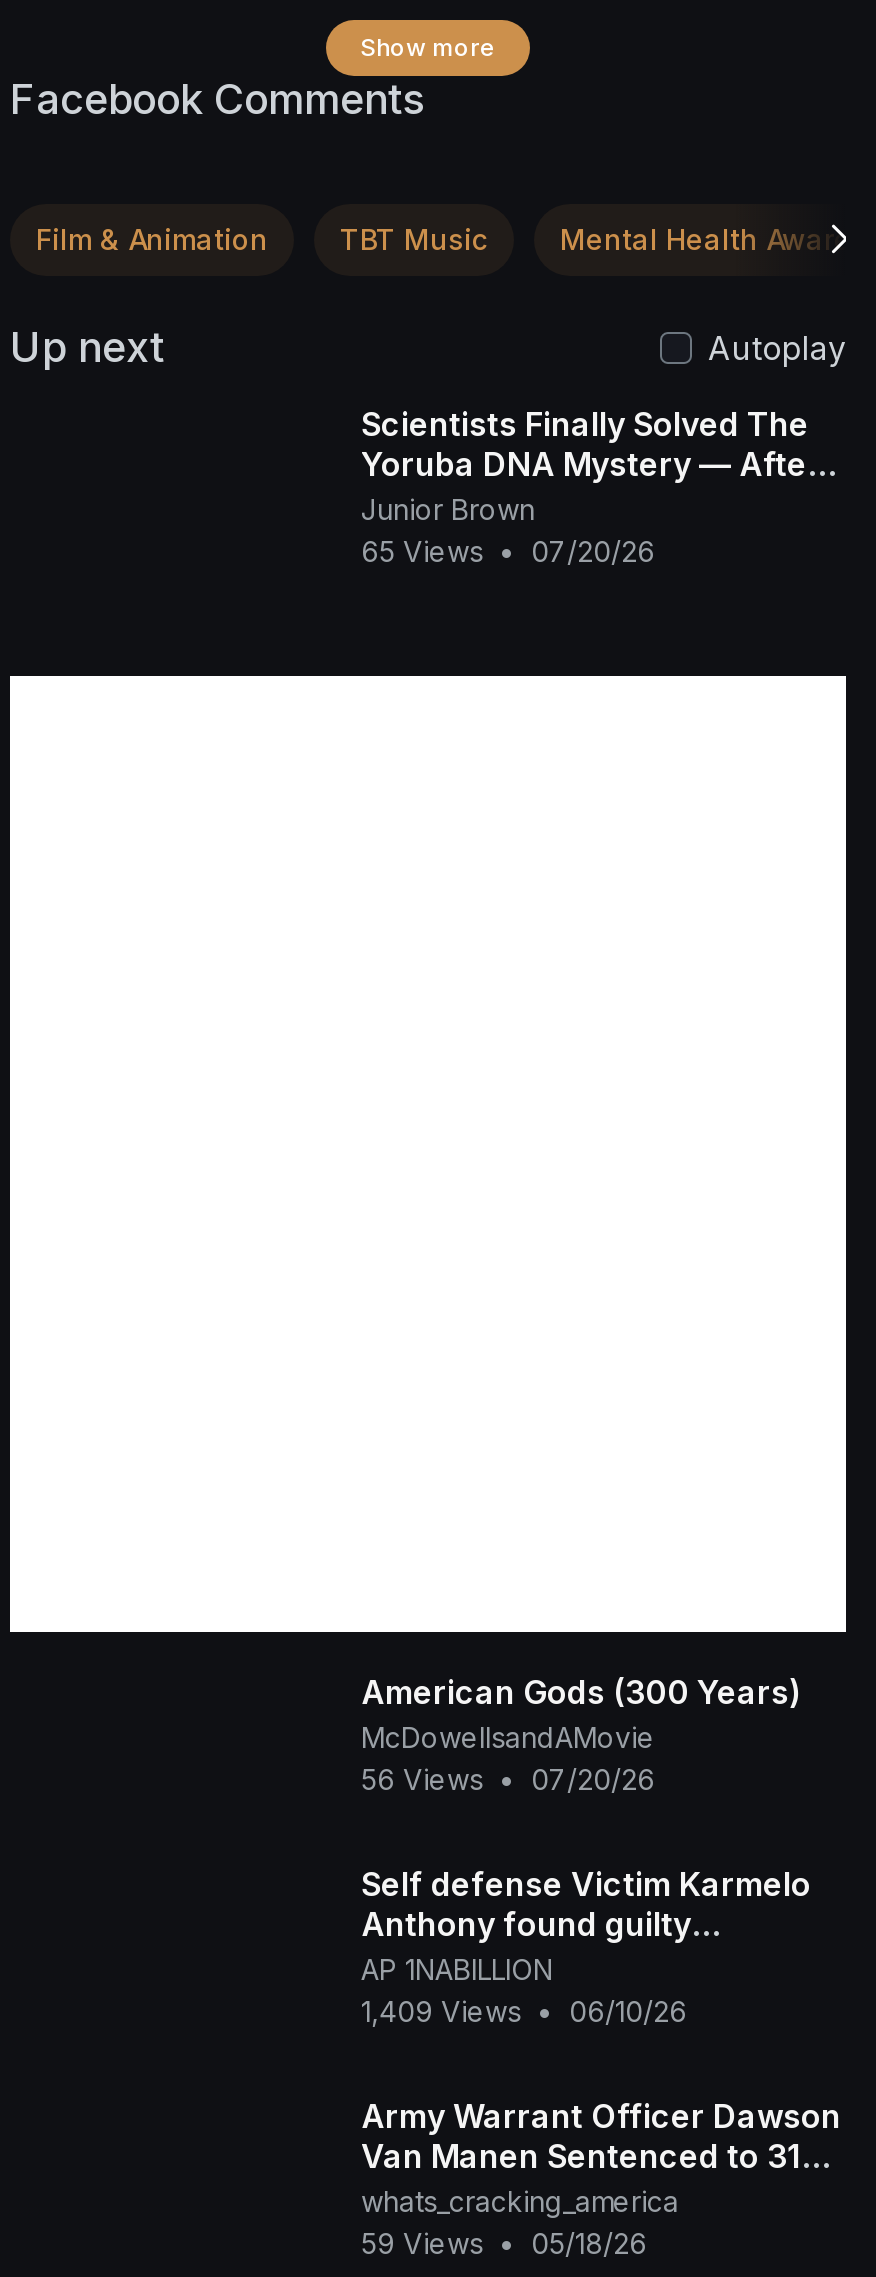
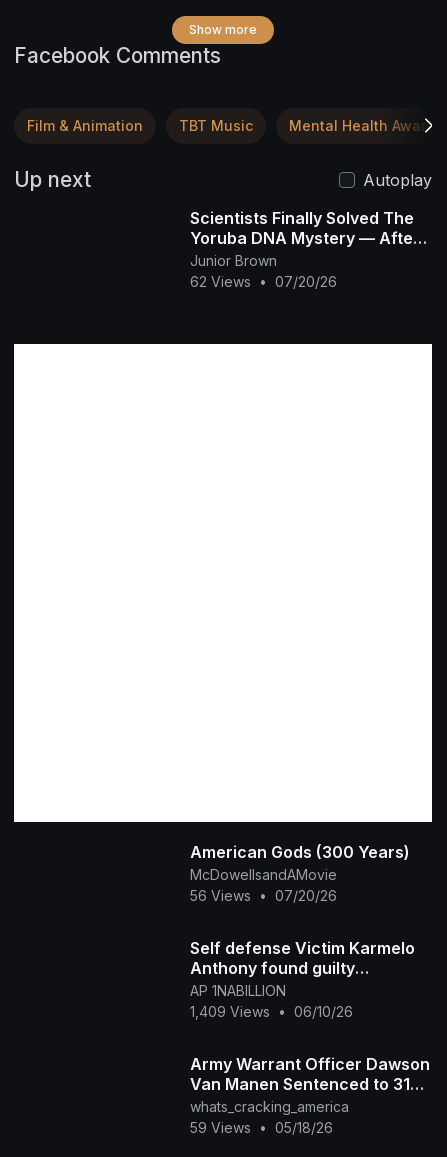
[361,534,655,568] 65 Views • 07/20/26 -> [189,273,336,290] 62 Views • 07/20/26

